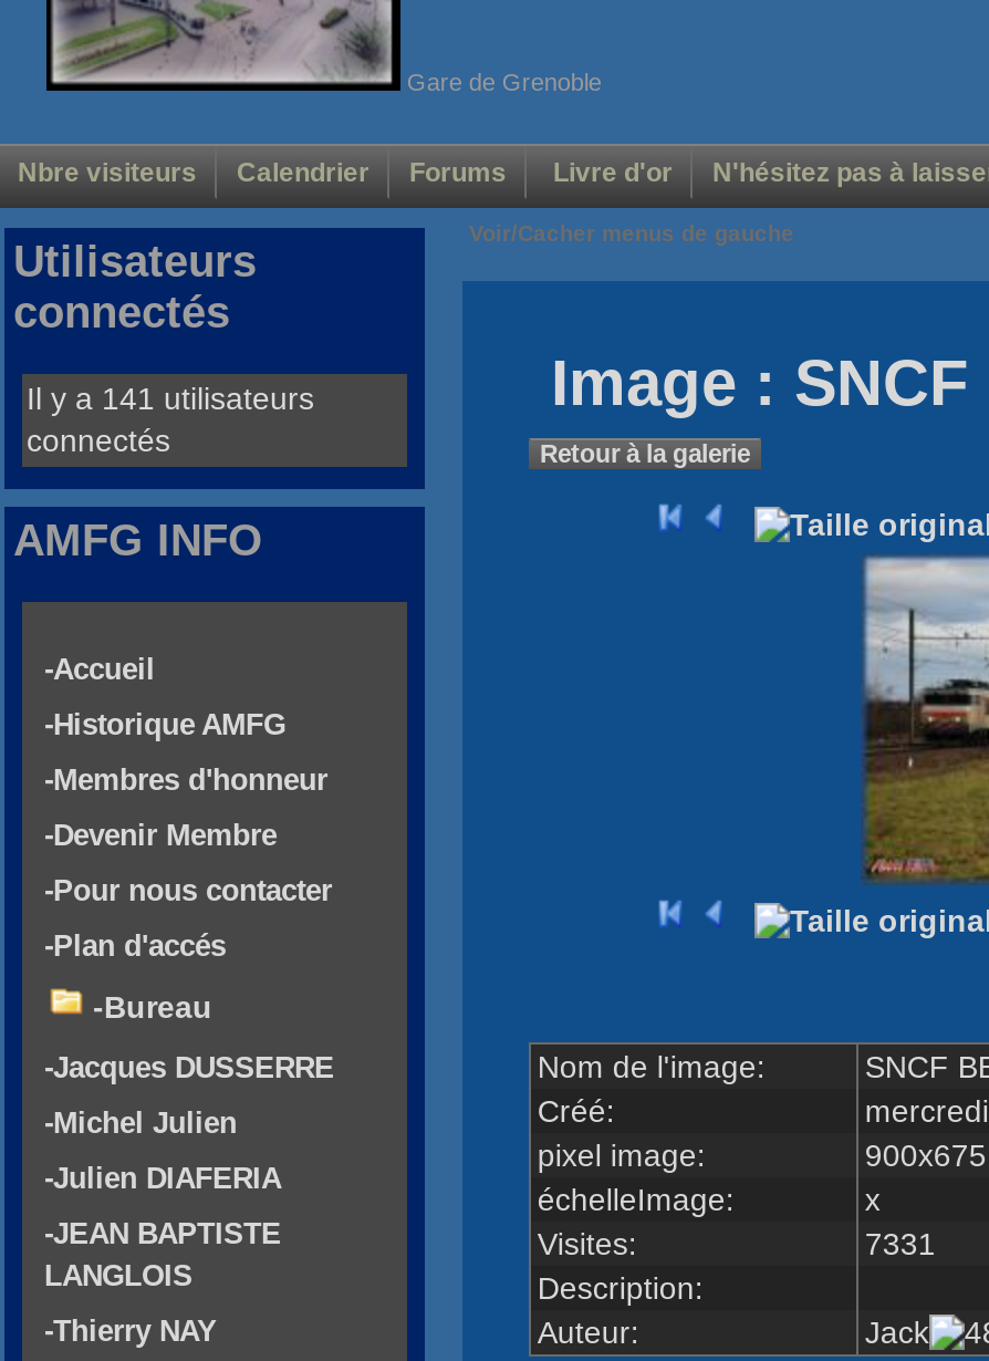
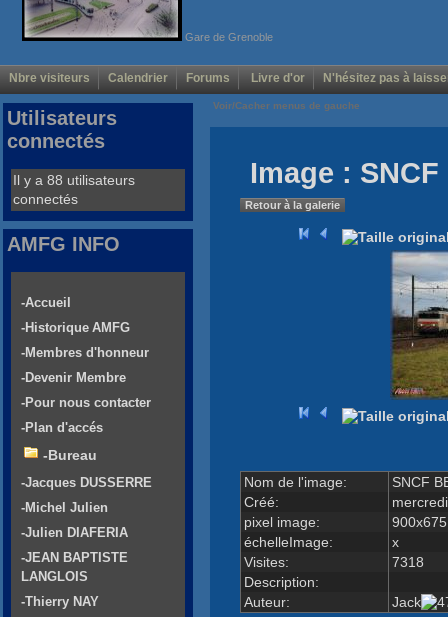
[27,382,314,417] Il y a 141 utilisateurs -> [13,172,135,188] Il y a 88 utilisateurs
[865,1225,935,1261] 7331 -> [392,554,424,570] 7318

